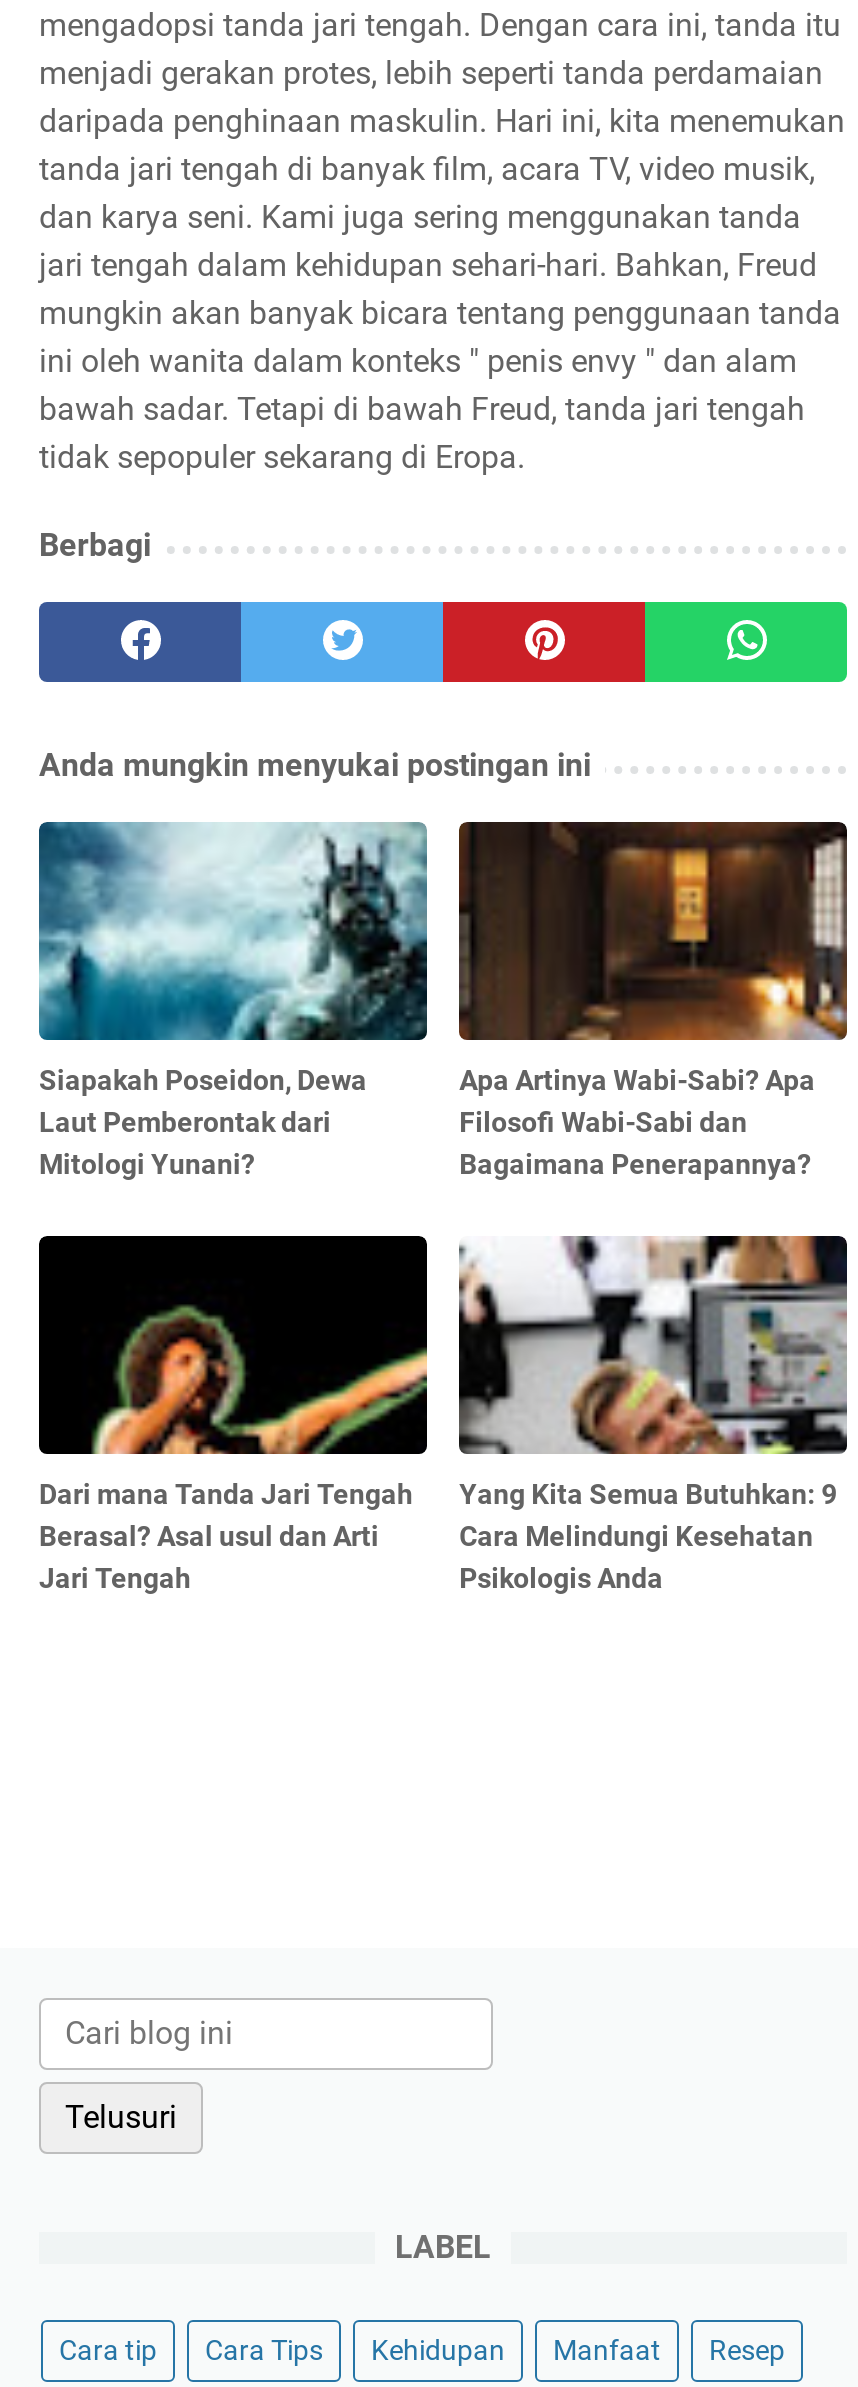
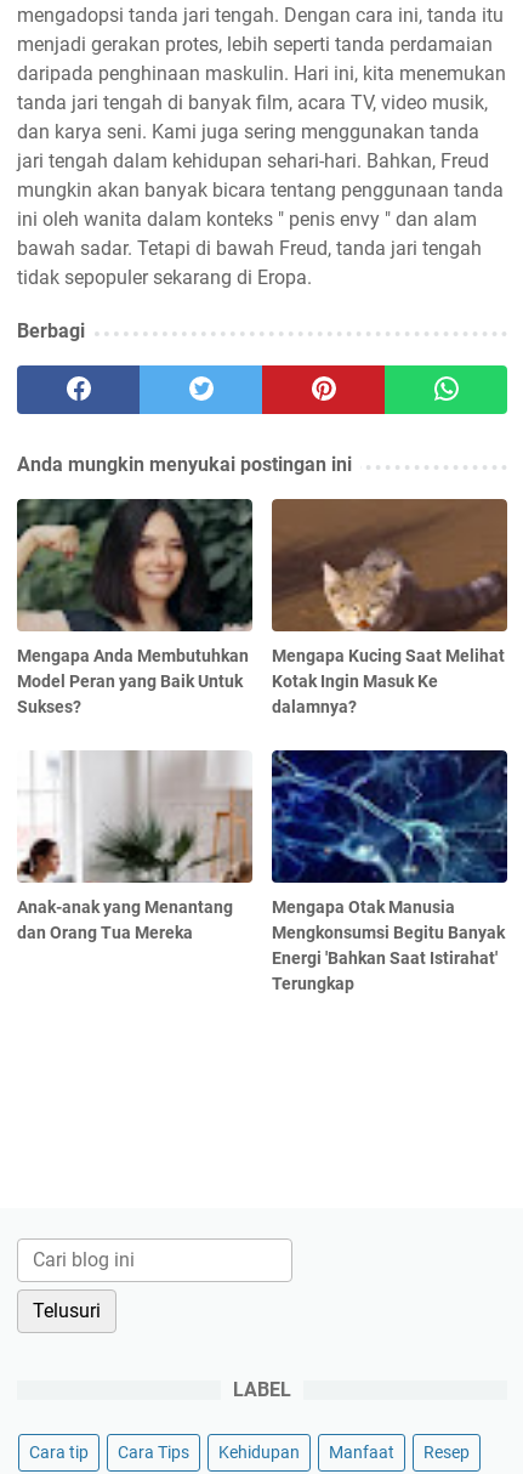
[37,820,429,1180] [image] | Siapakah Poseidon, Dewa | Laut Pemberontak dari | Mitologi Yunani? -> [17,498,254,717] [image] | Mengapa Anda Membutuhkan | Model Peran yang Baik Untuk | Sukses?
[459,822,849,1180] [image] | Apa Artinya Wabi-Sabi? Apa | Filosofi Wabi-Sabi dan | Bagaimana Penerapannya? -> [272,498,507,717] [image] | Mengapa Kucing Saat Melihat | Kotak Ingin Masuk Ke | dalamnya?
[37,1234,429,1595] [image] | Dari mana Tanda Jari Tengah | Berasal? Asal usul dan Arti | Jari Tengah -> [16,750,254,943] [image] | Anak-anak yang Menantang | dan Orang Tua Mereka
[457,1234,847,1595] [image] | Yang Kita Semua Butuhkan: 9 | Cara Melindungi Kesehatan | Psikologis Anda -> [271,752,507,994] [image] | Mengapa Otak Manusia | Mengkonsumsi Begitu Banyak | Energi 'Bahkan Saat Istirahat' | Terungkap

